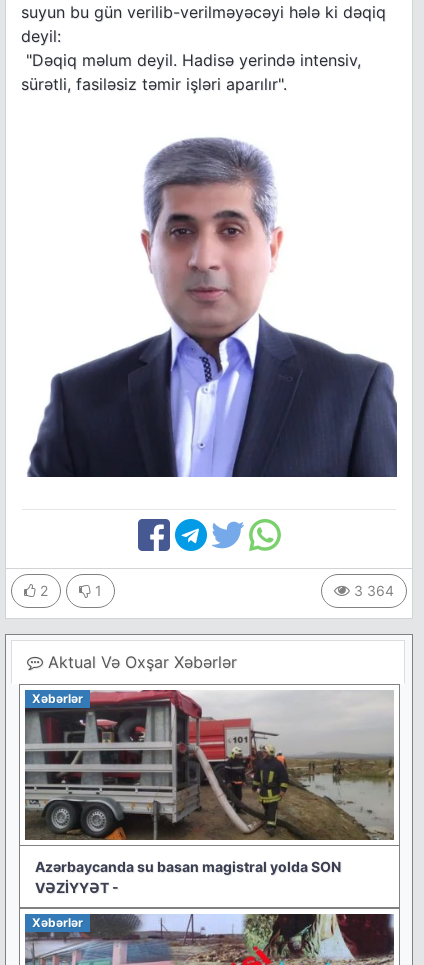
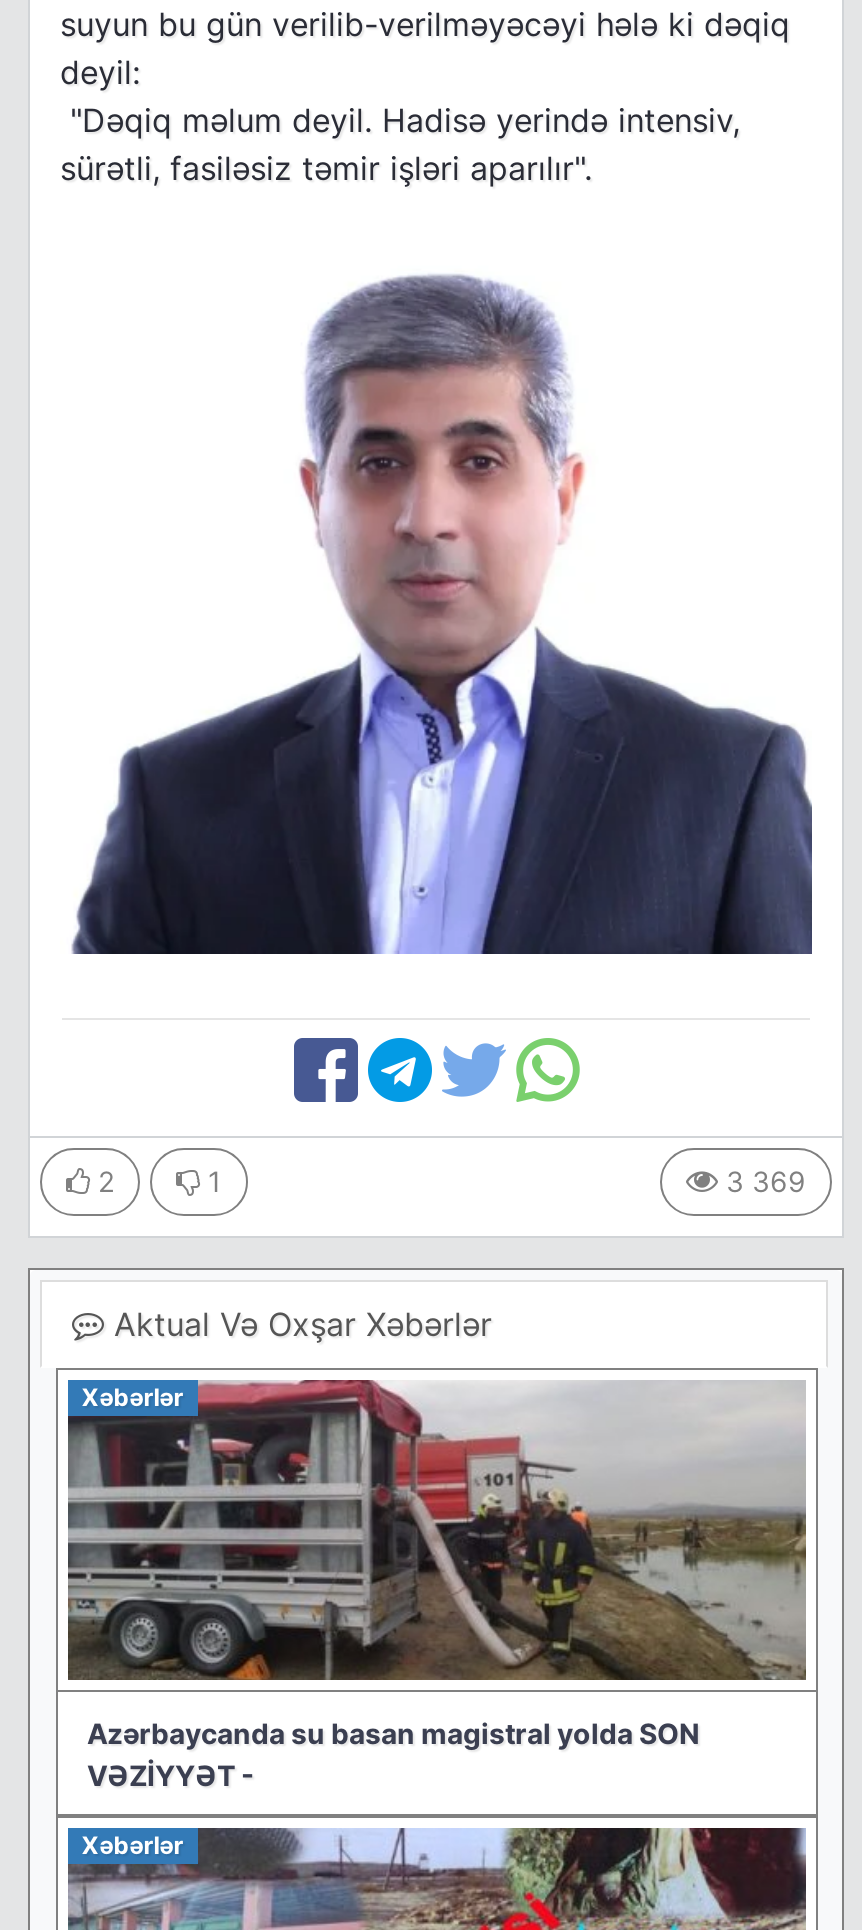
[350,582,394,599] 3 364 -> [718,1165,806,1199] 3 369

